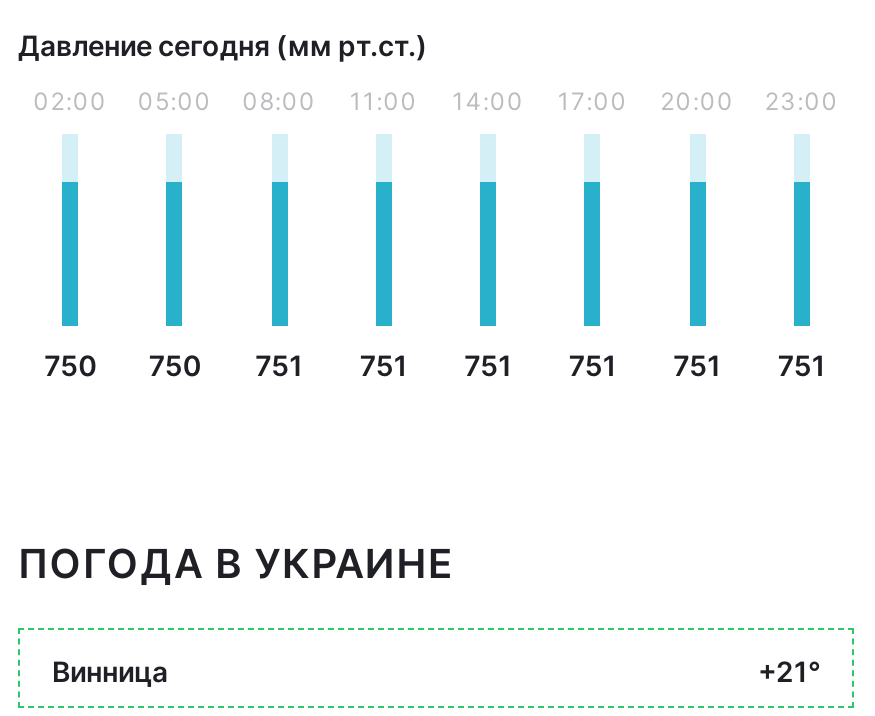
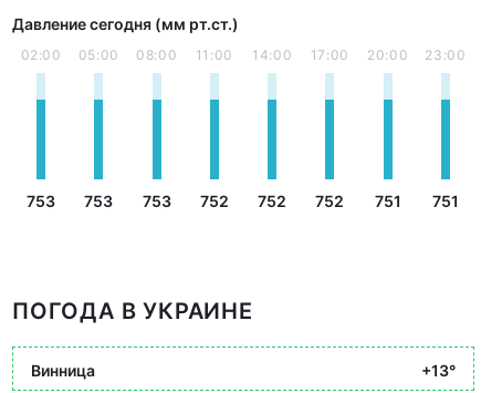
[44,348,96,382] 750 -> [27,192,55,210] 753
[149,348,201,382] 750 -> [84,192,113,210] 753
[255,348,303,382] 751 -> [142,192,171,210] 753
[360,348,408,382] 751 -> [200,192,229,210] 752
[464,348,512,382] 751 -> [258,192,286,210] 752
[569,348,617,382] 751 -> [316,192,344,210] 752
[758,653,820,687] +21° -> [421,360,456,379] +13°

